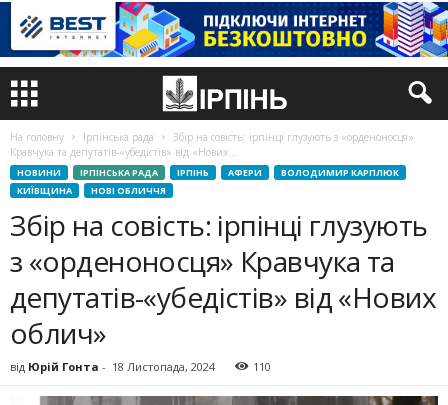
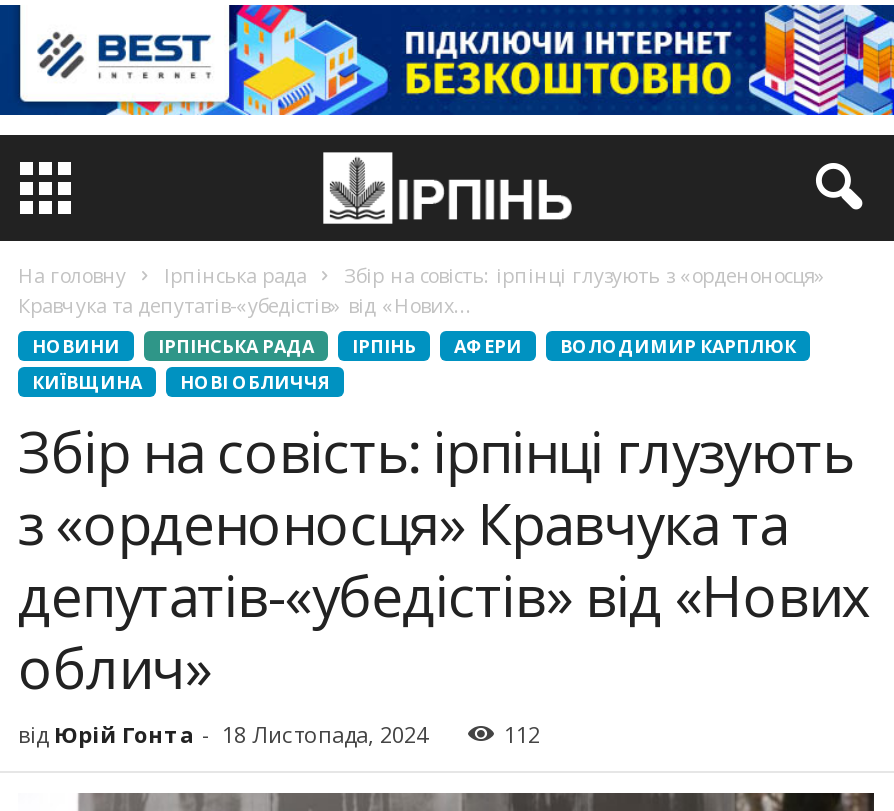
[253,359,271,374] 110 -> [504,719,540,749] 112

